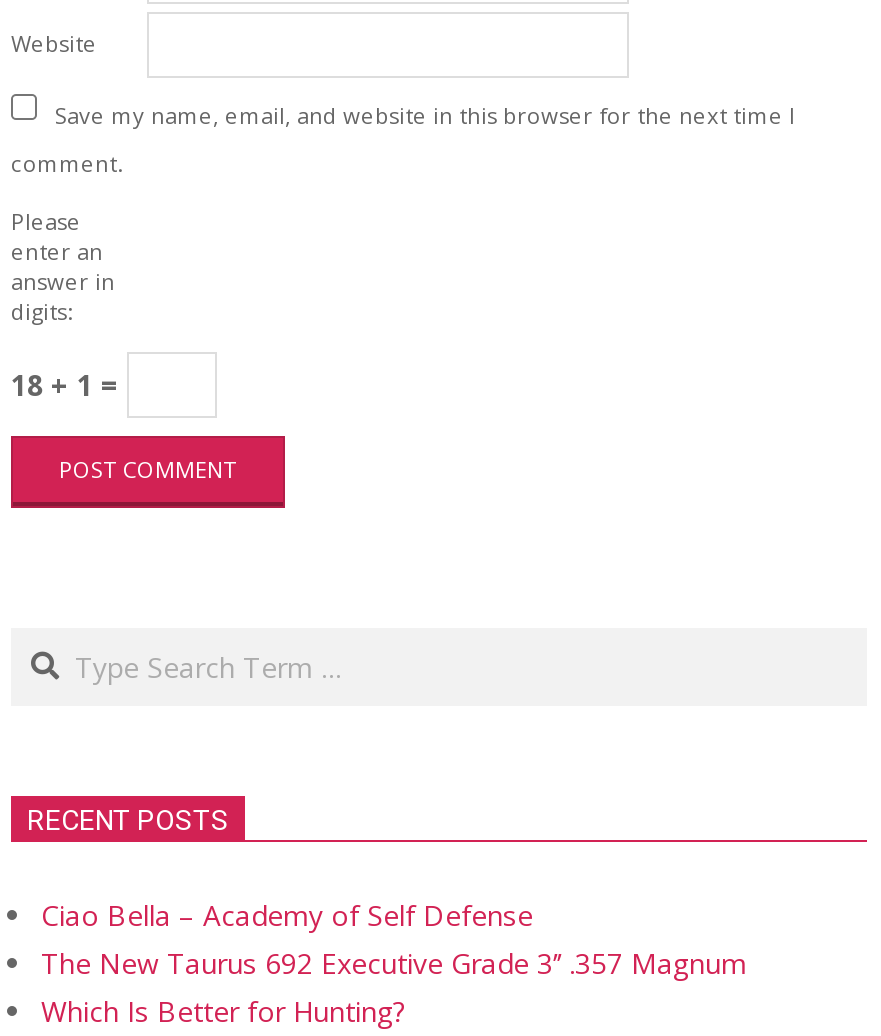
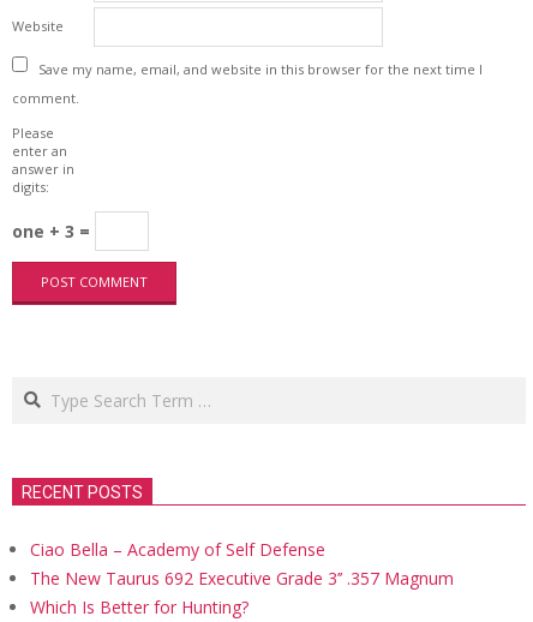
[11,365,127,403] 18 + 1 = -> [12,219,95,242] one + 3 =

